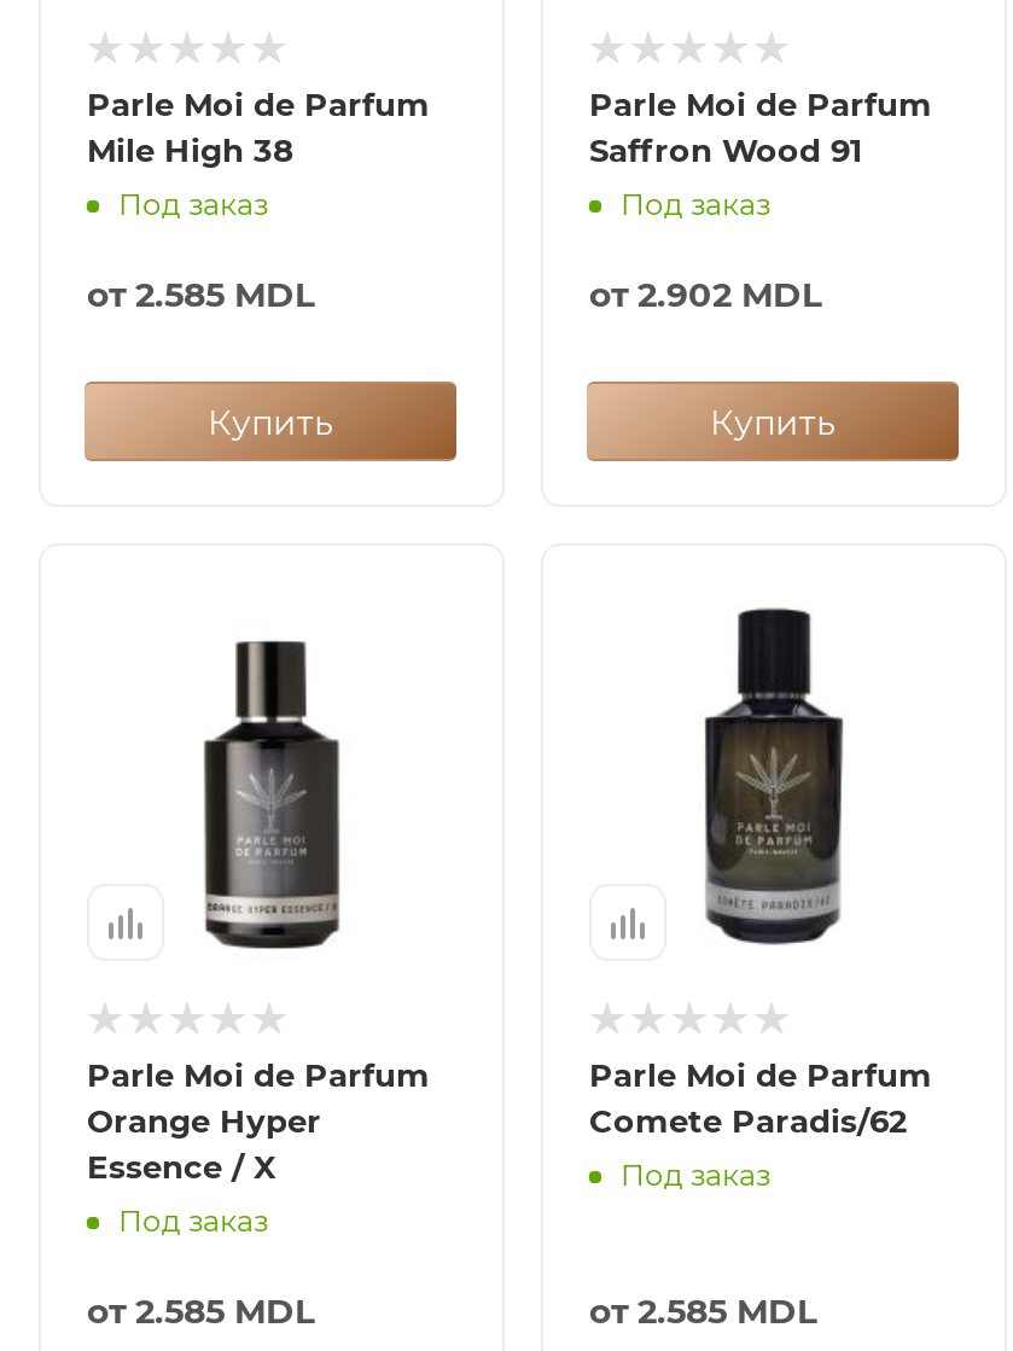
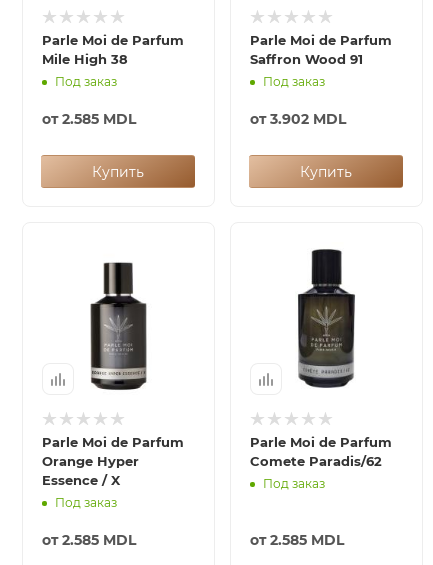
[589,273,821,316] от 2.902 MDL -> [250,110,346,128] от 3.902 MDL

